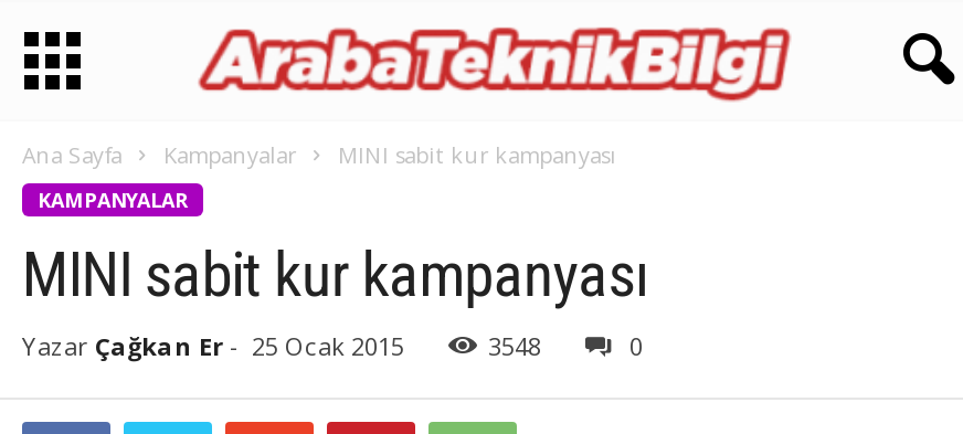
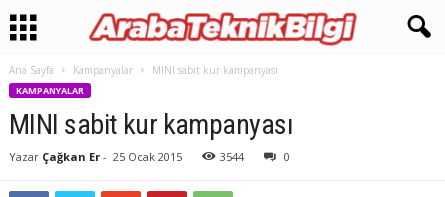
[488,329,541,362] 3548 -> [220,149,244,164] 3544

